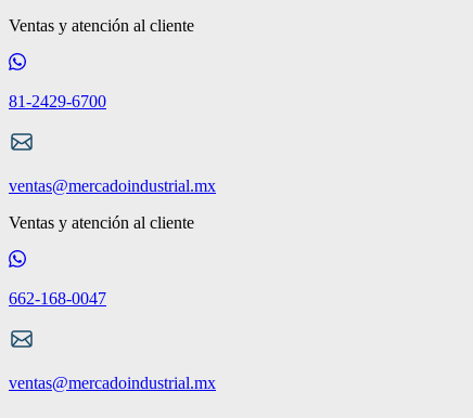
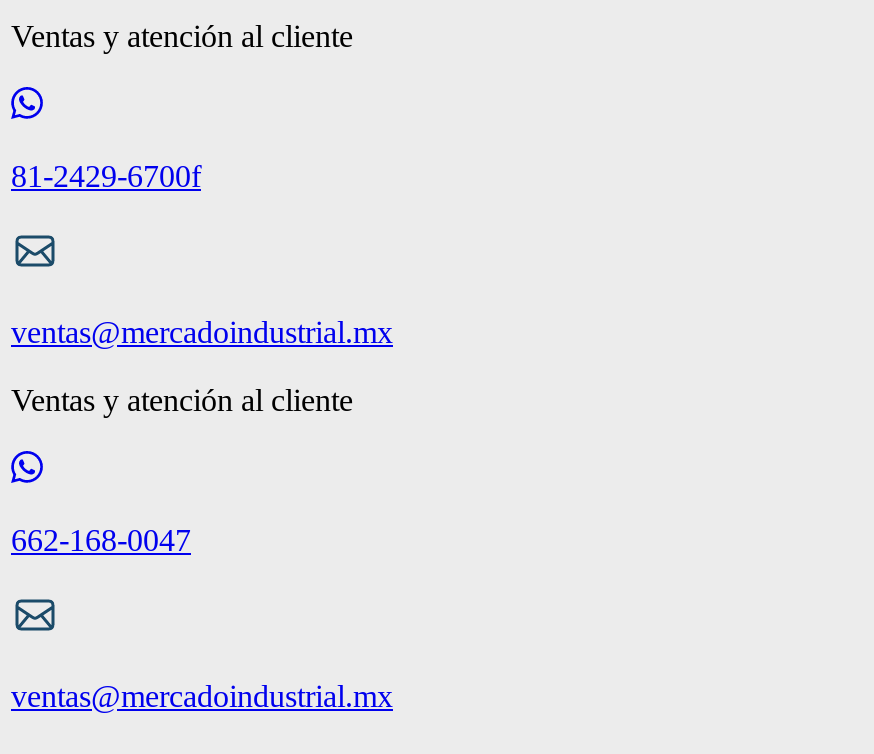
[9,92,106,110] 81-2429-6700 -> [11,159,201,193] 81-2429-6700f

